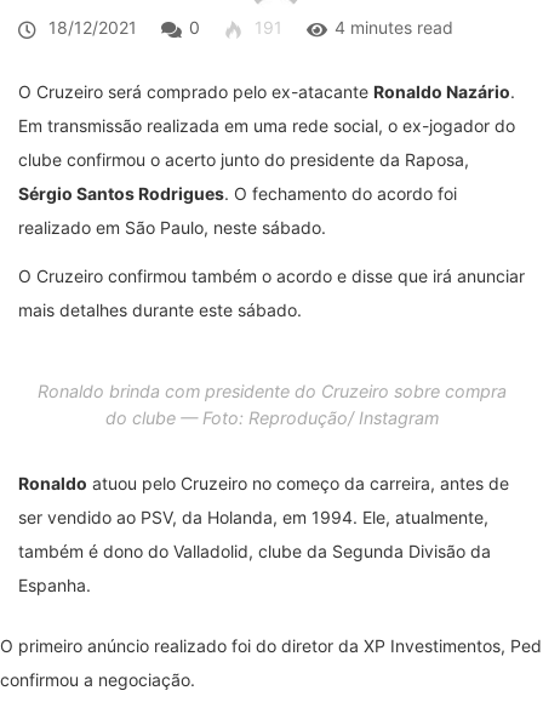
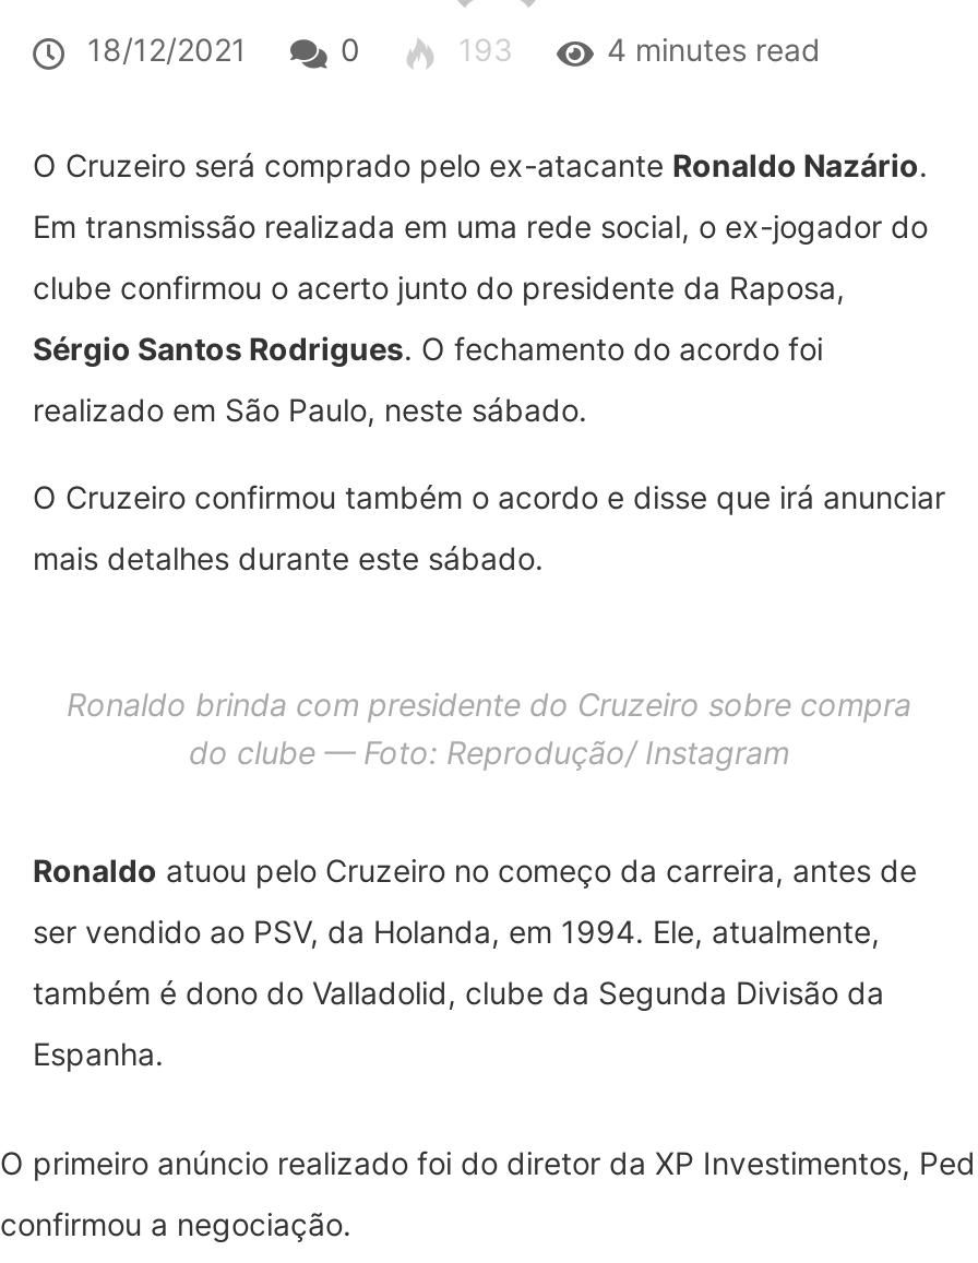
[250,17,282,38] 191 -> [450,31,513,68] 193

